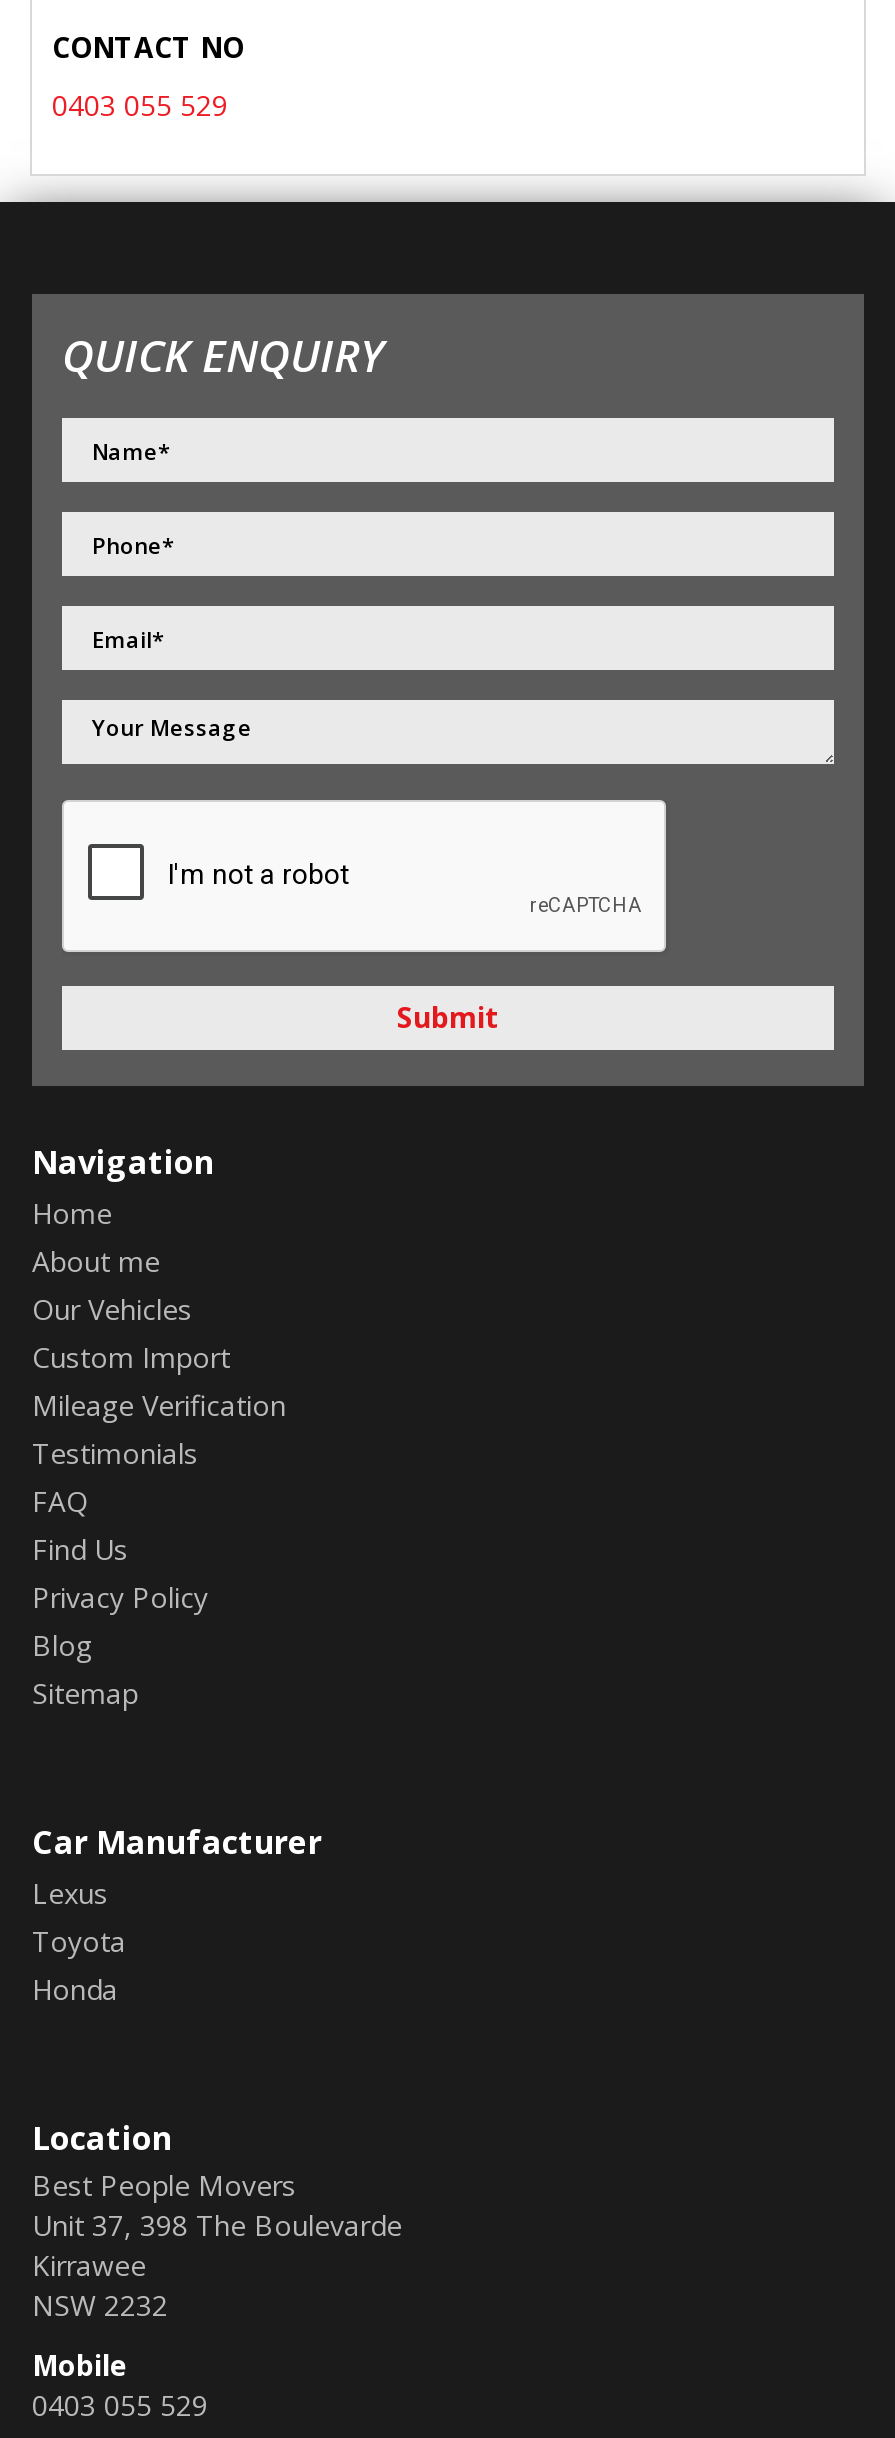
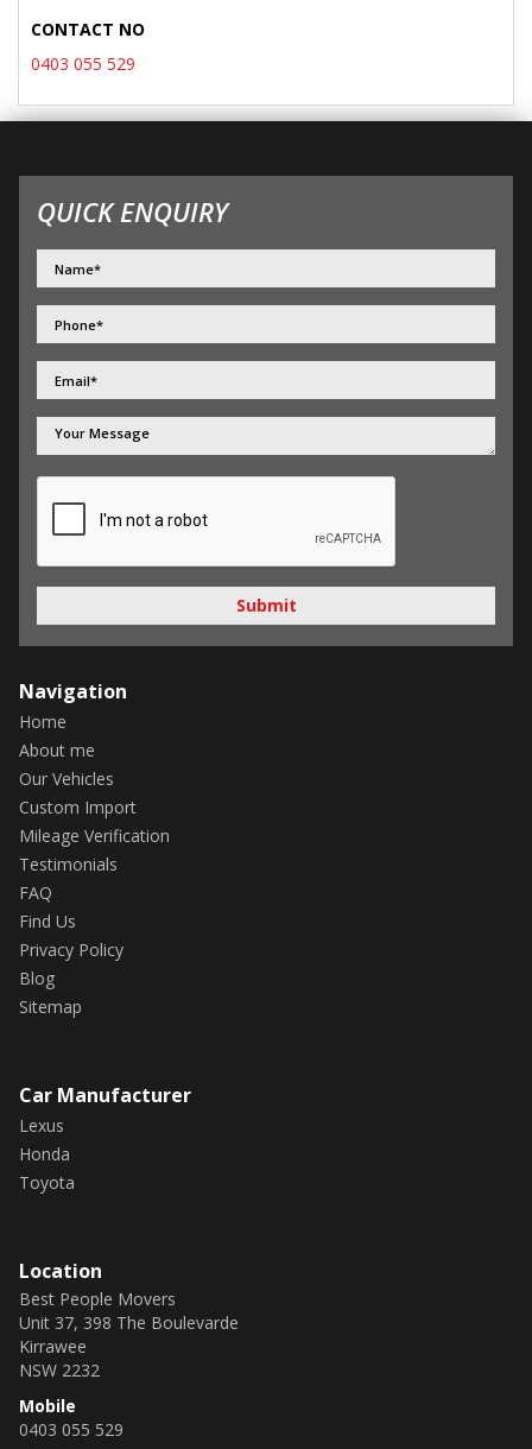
moved [32,1922,126,1960] -> [19,1171,75,1194]: Toyota
moved [32,1970,118,2008] -> [19,1143,70,1165]: Honda

